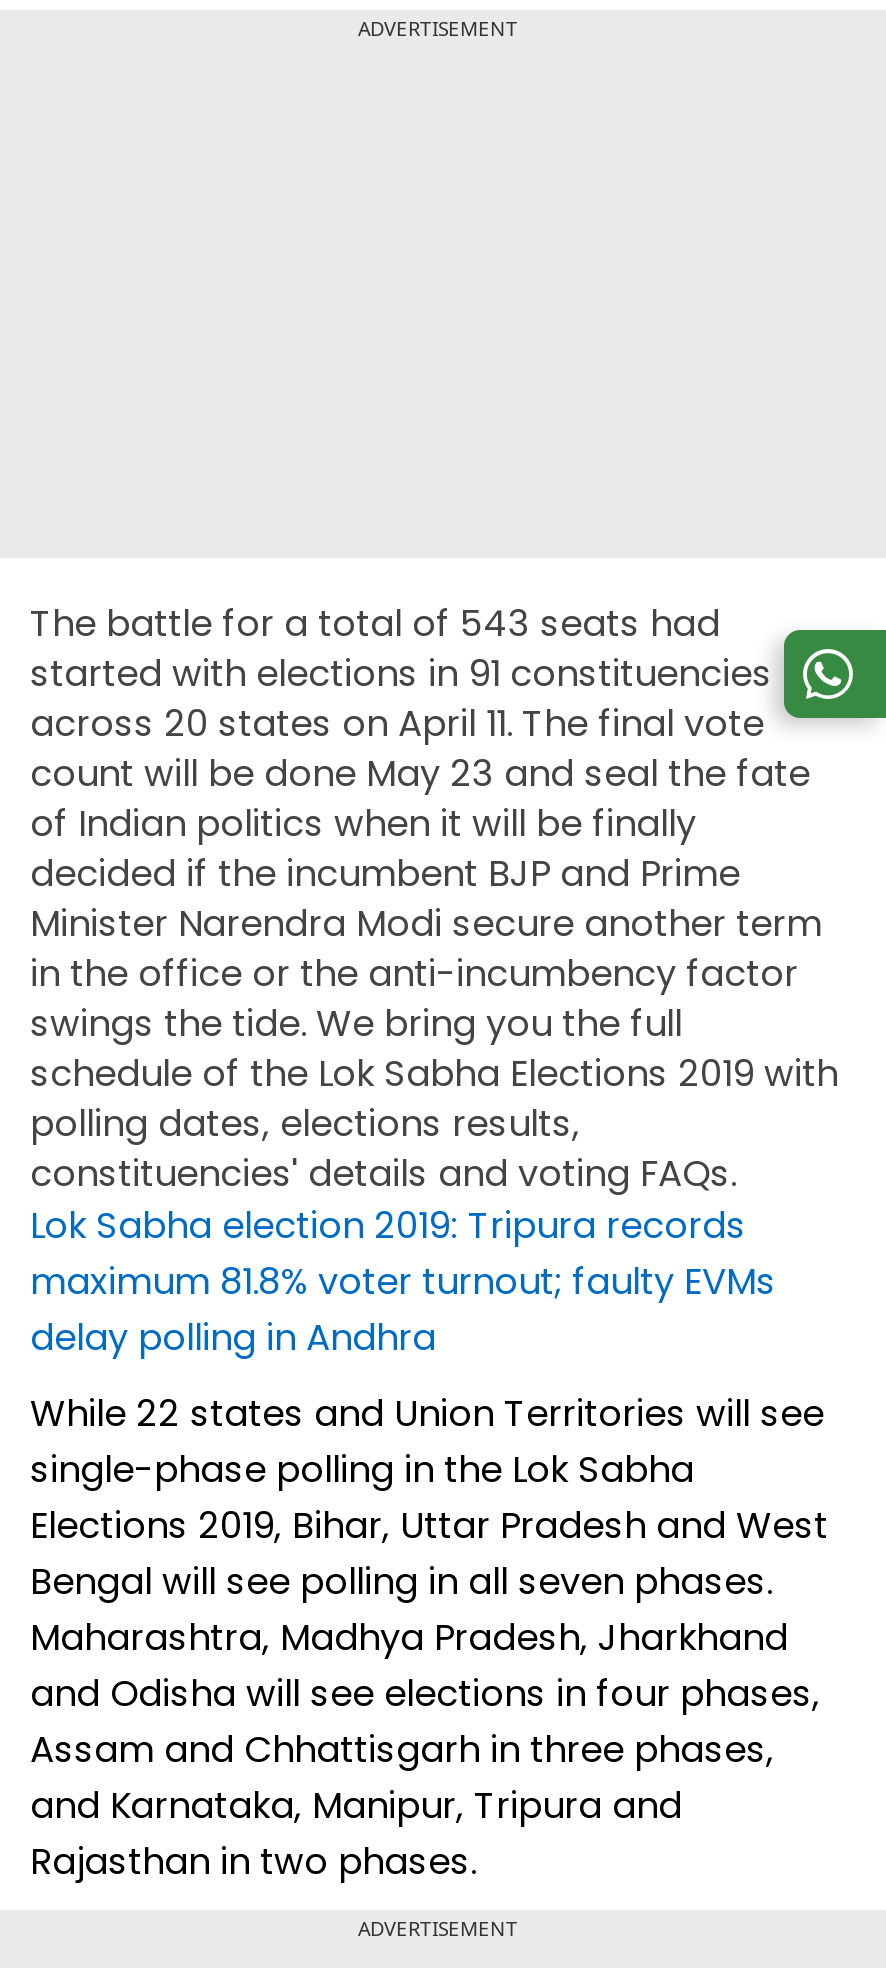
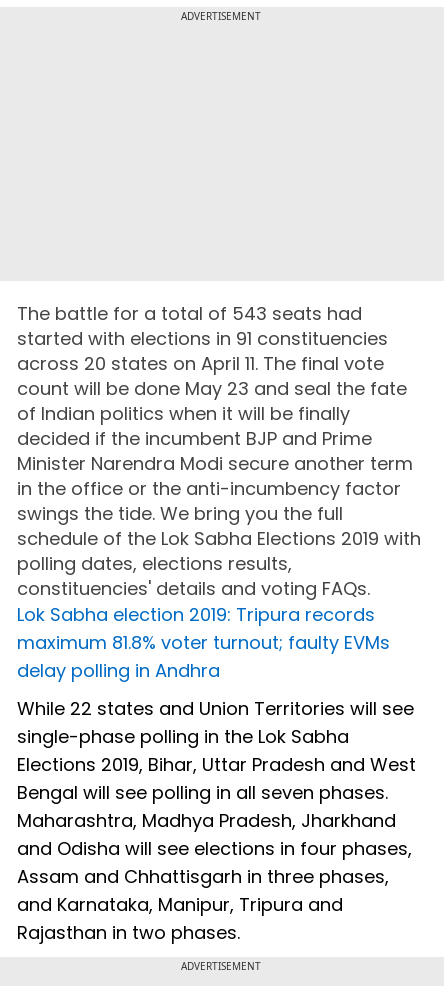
[772,628,880,728] [image] -> none

